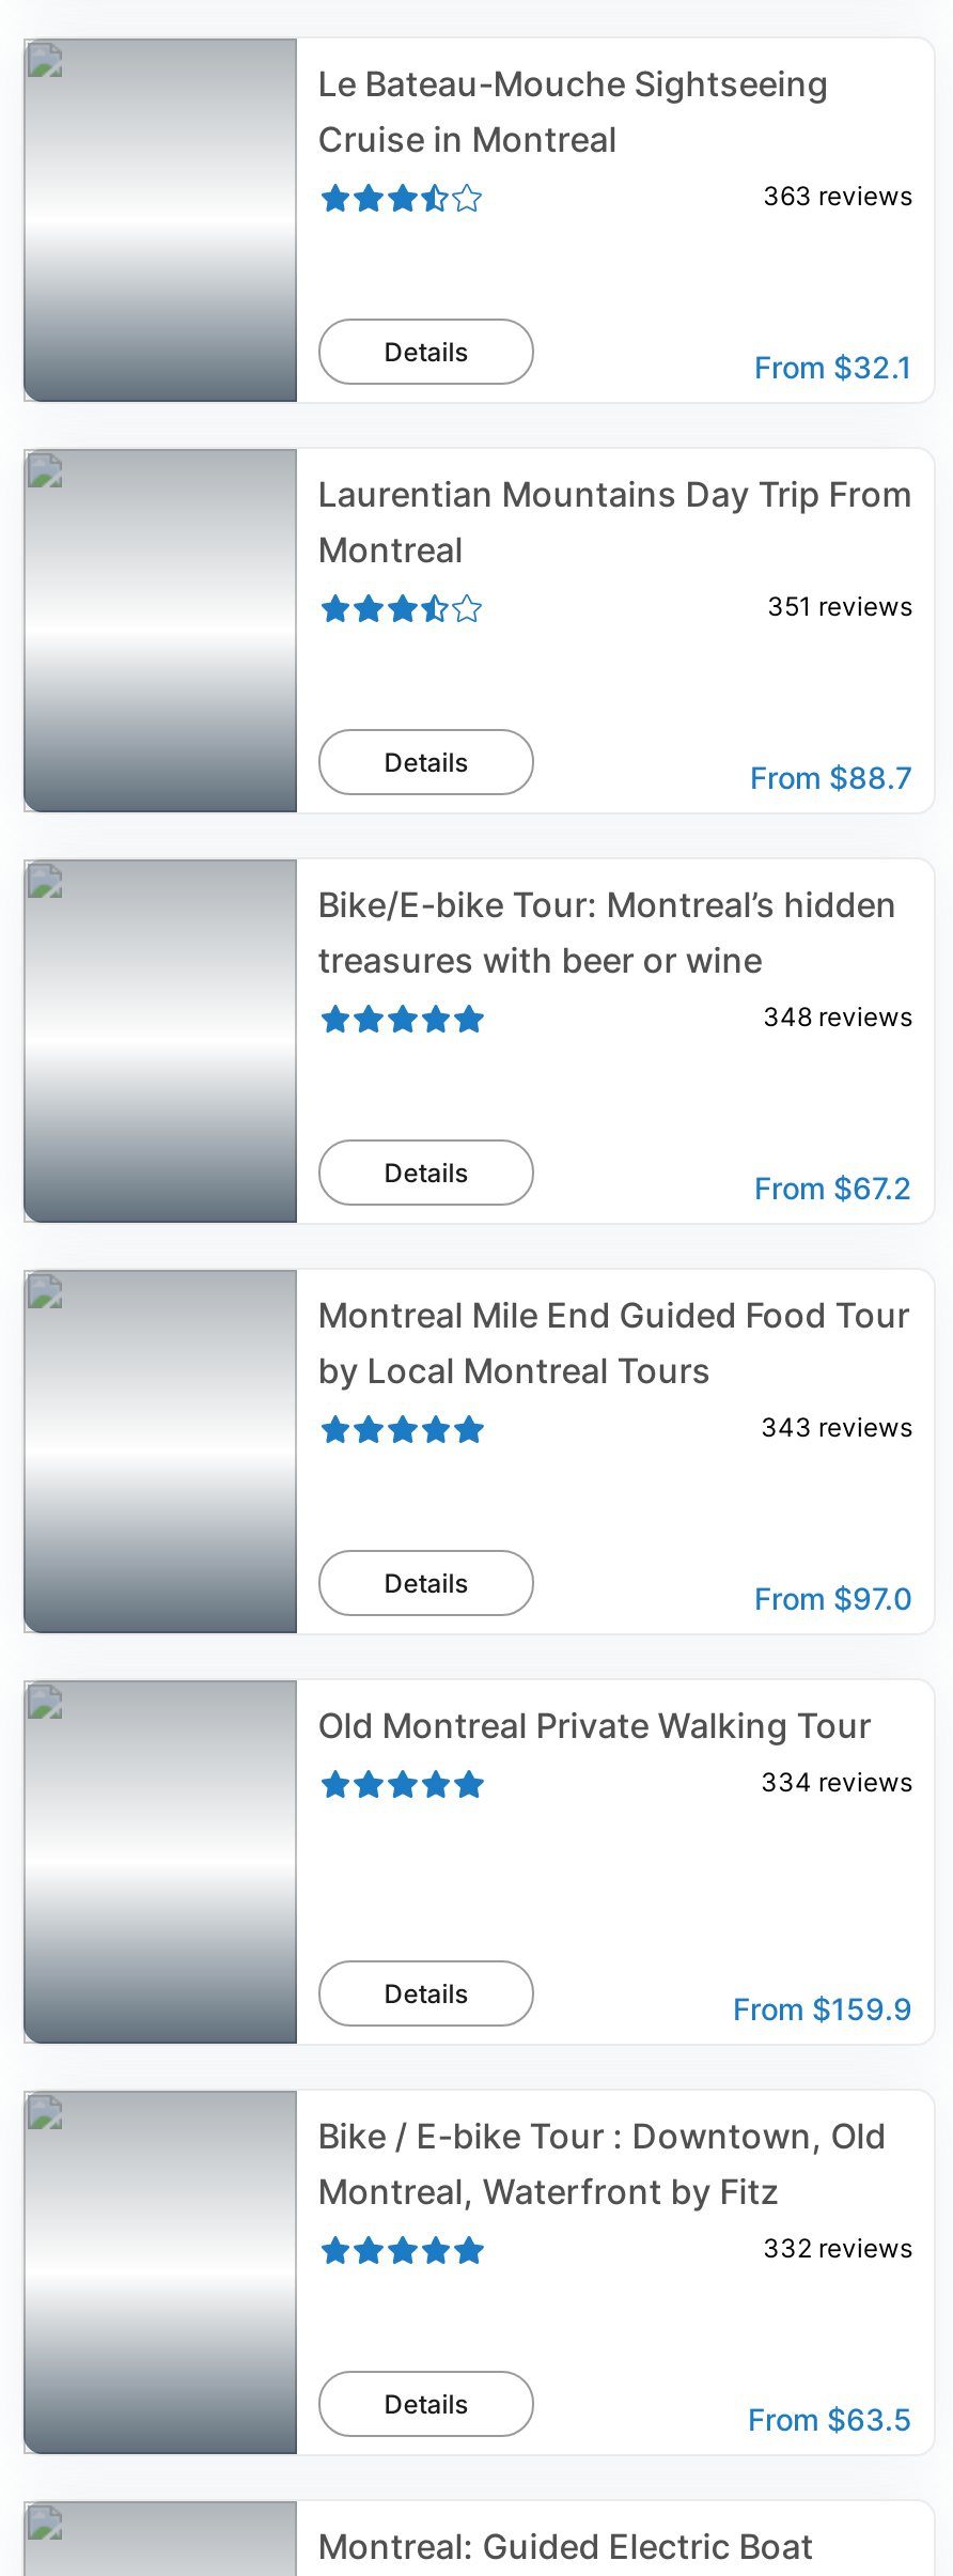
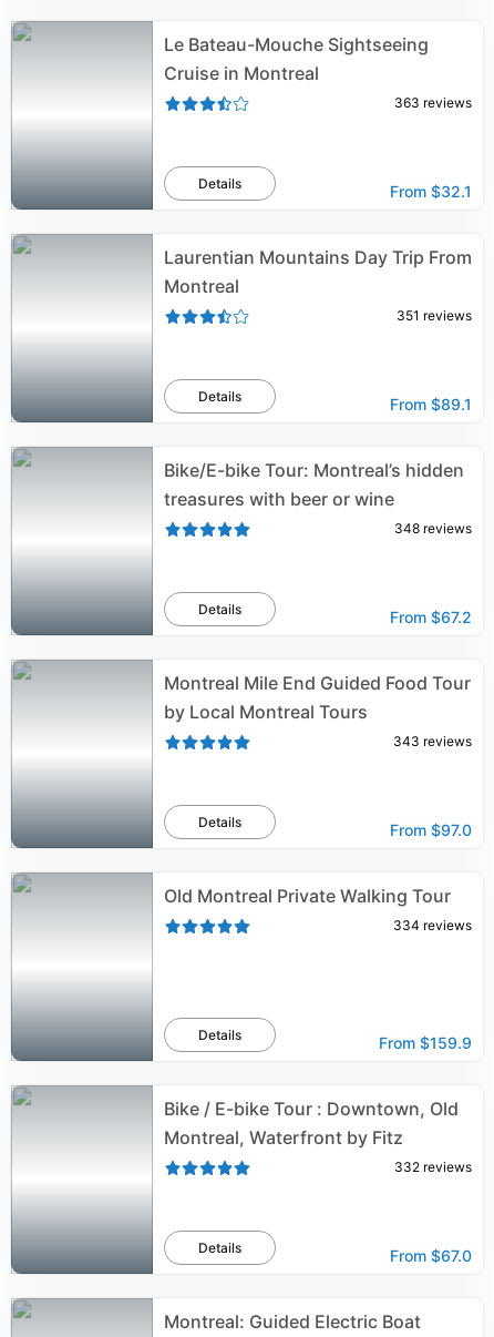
[750,759,912,795] From $88.7 -> [390,395,472,414] From $89.1
[748,2401,912,2437] From $63.5 -> [390,1246,472,1265] From $67.0

